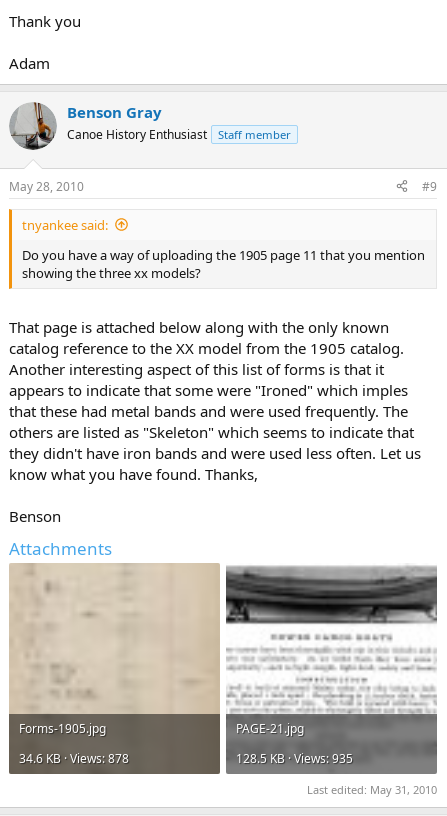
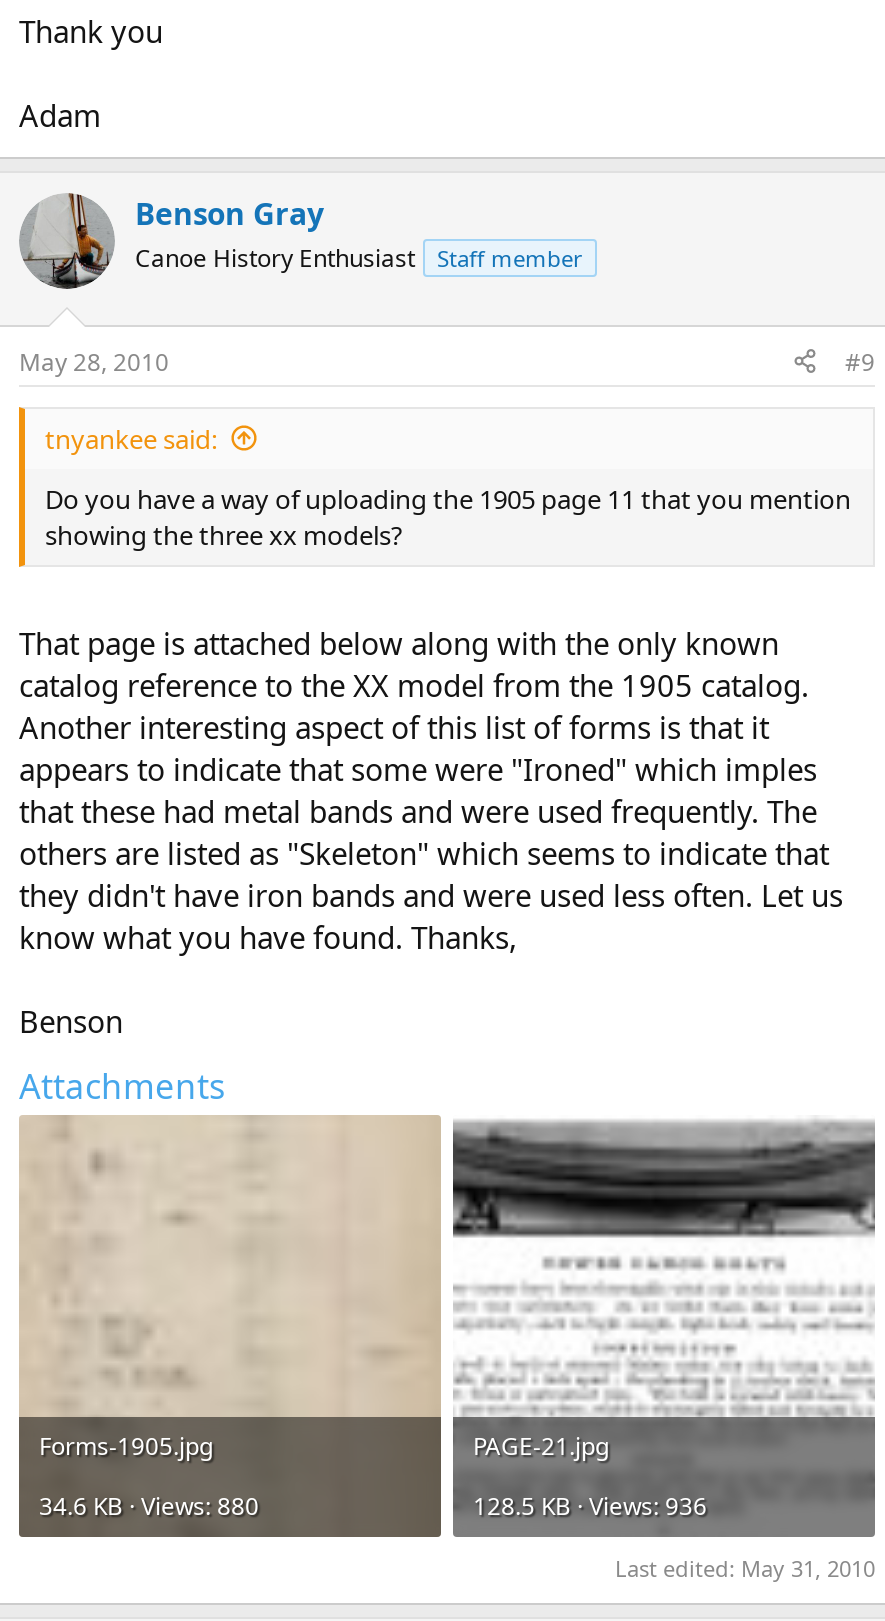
[19,750,129,767] 34.6 KB · Views: 878 -> [39,1489,259,1523] 34.6 KB · Views: 880
[236,750,353,767] 128.5 KB · Views: 935 -> [473,1489,707,1523] 128.5 KB · Views: 936

